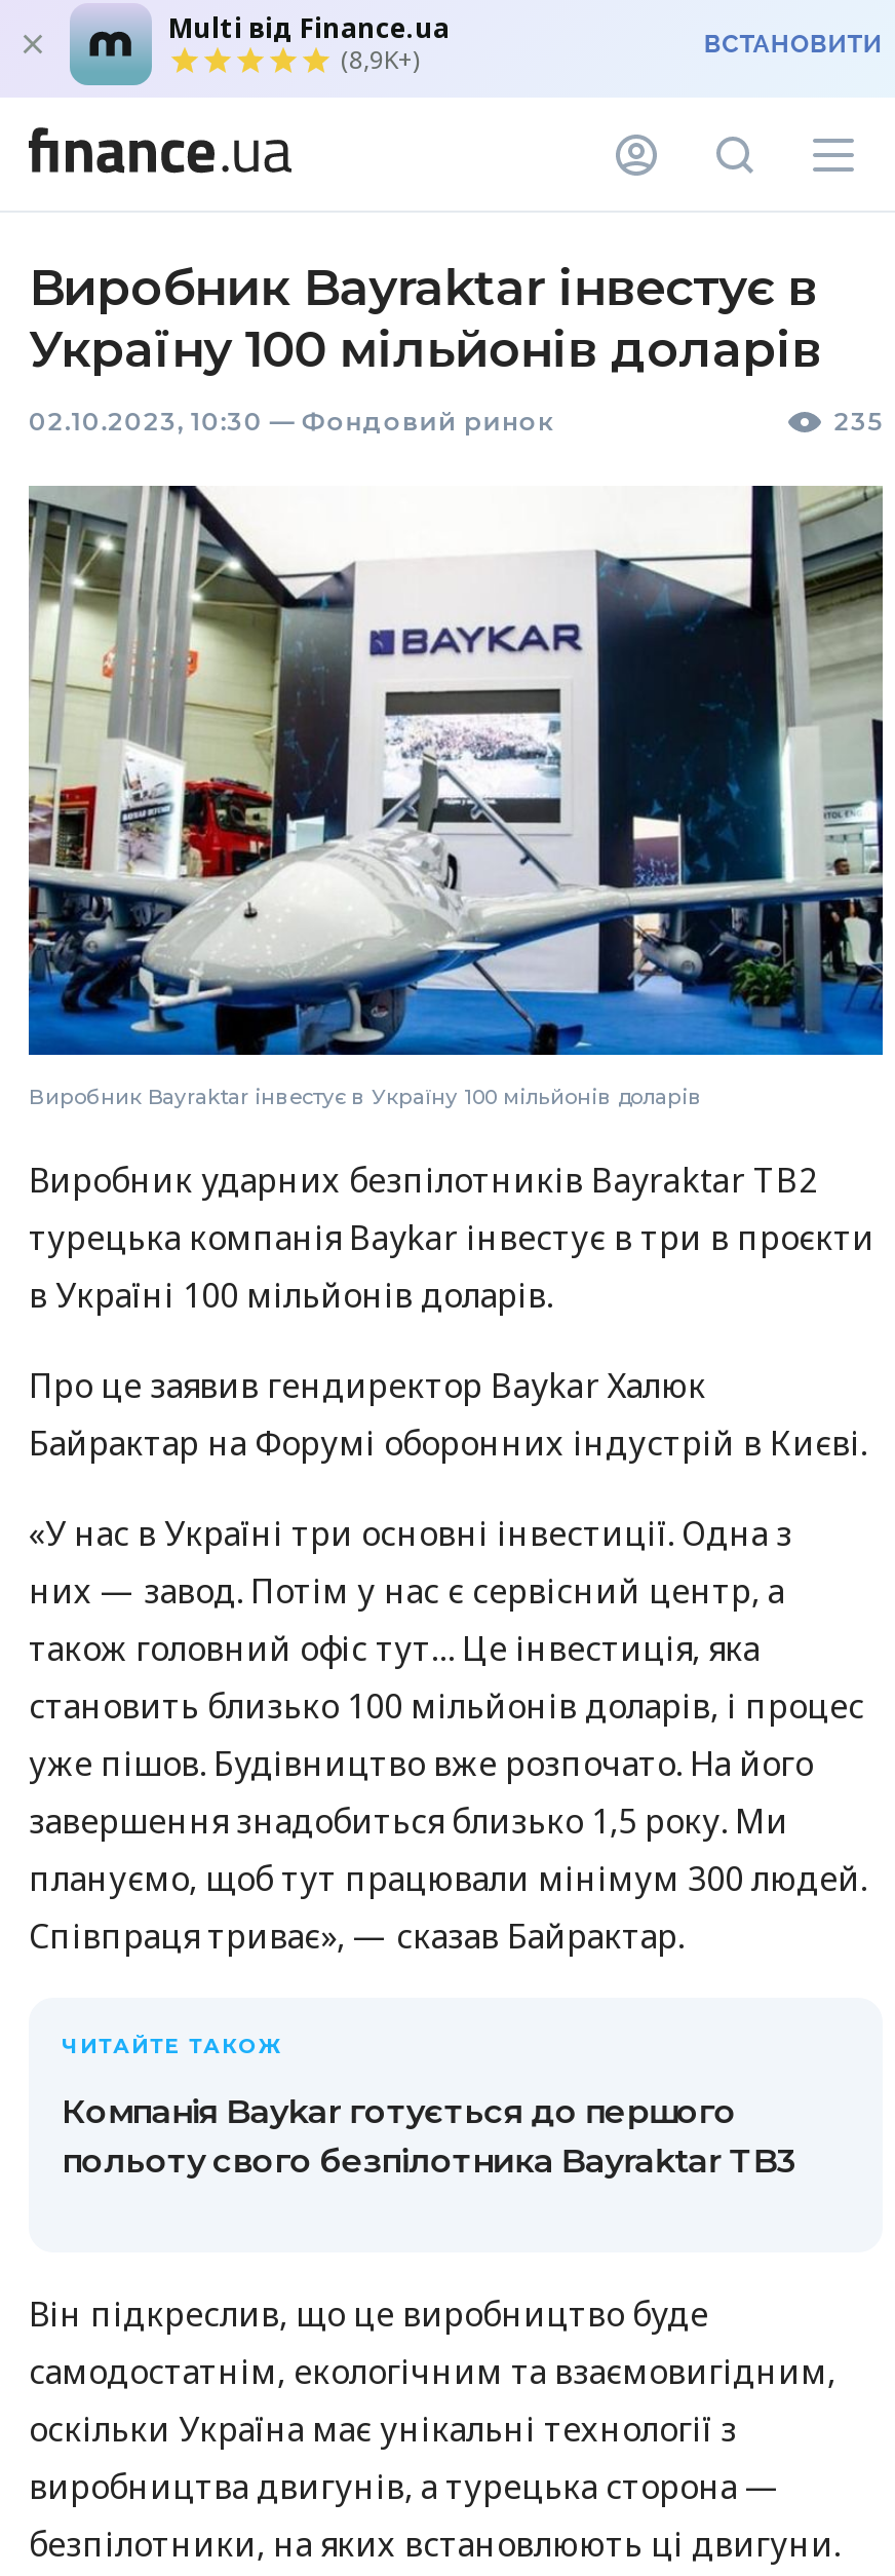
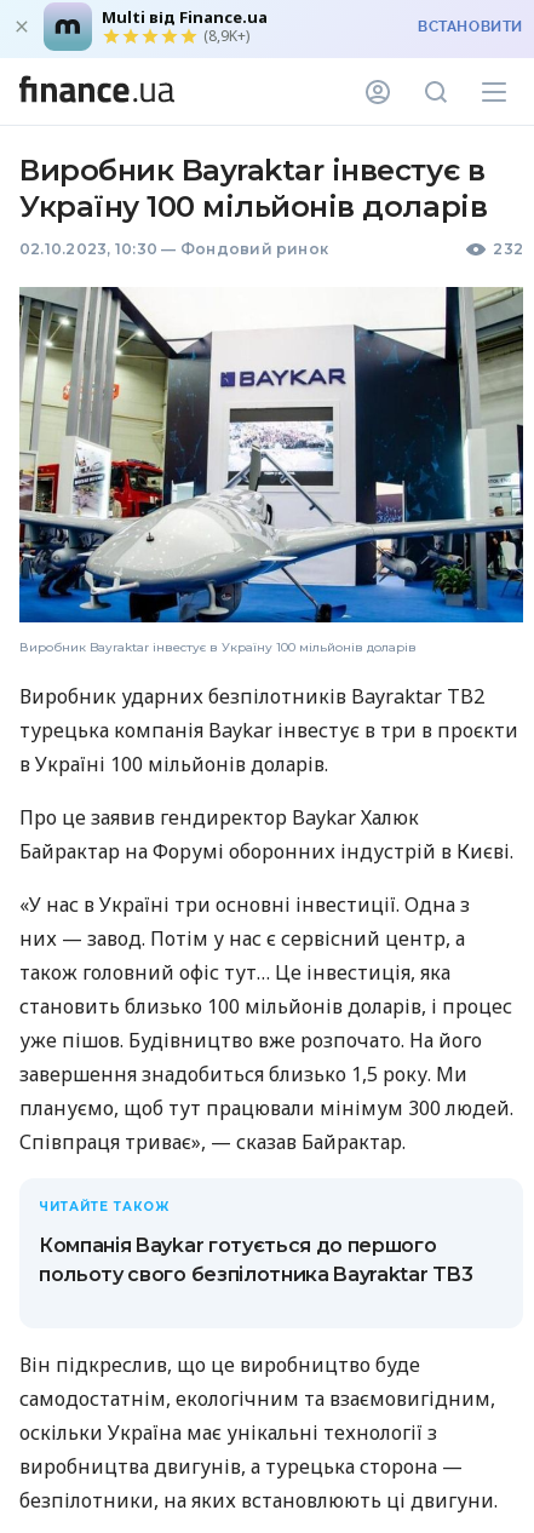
[834,406,883,437] 235 -> [493,240,523,258] 232

